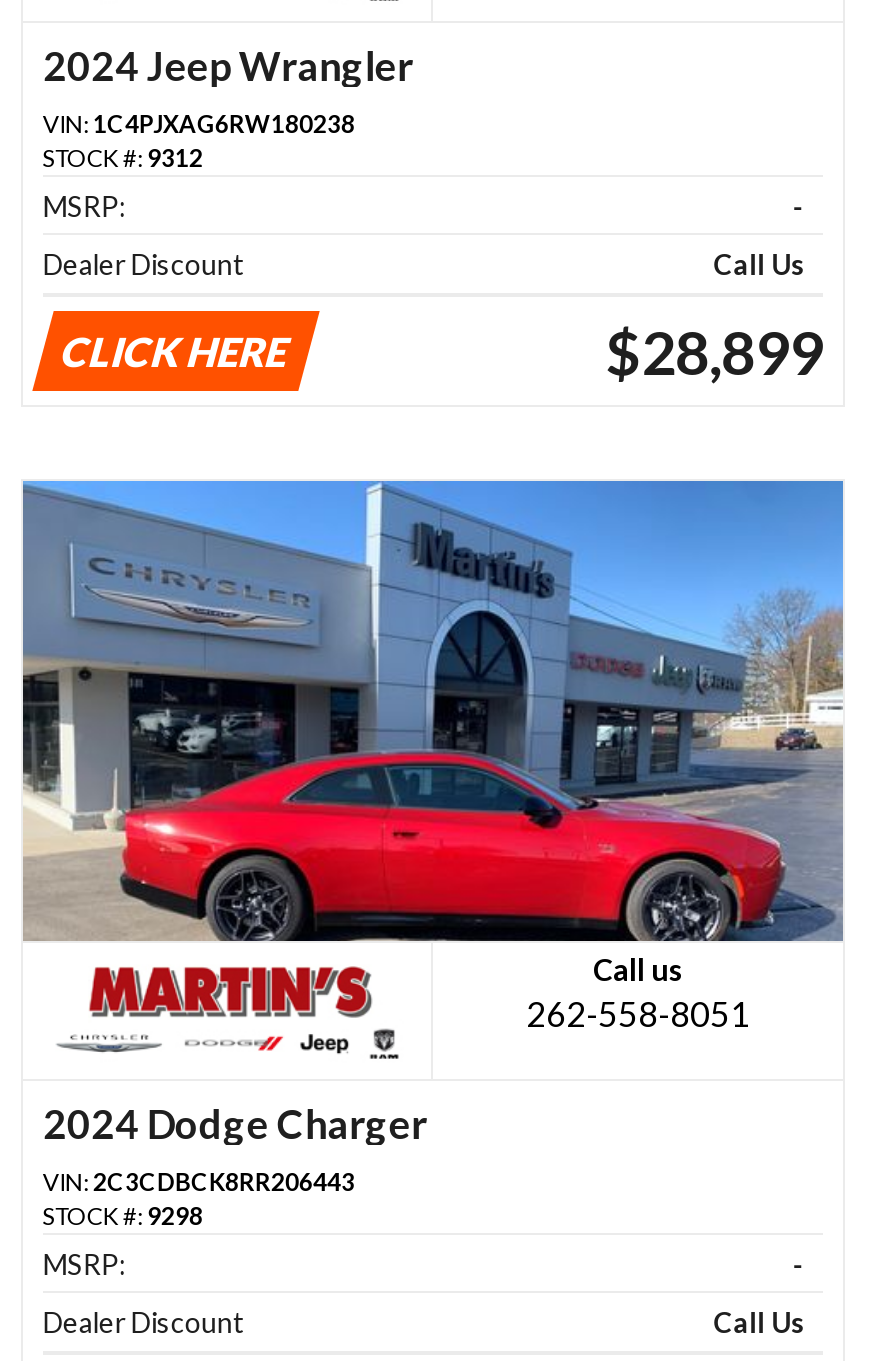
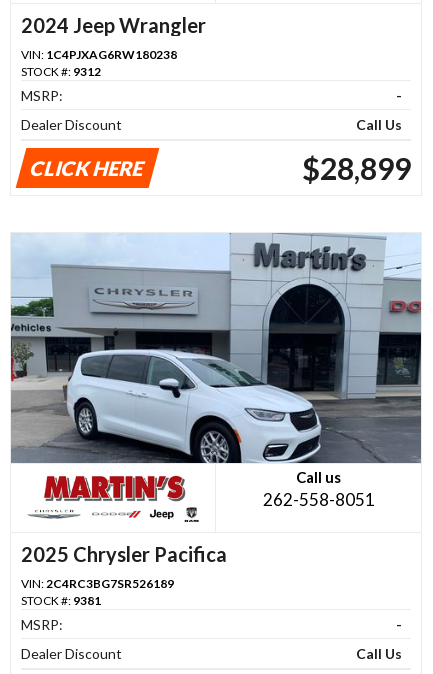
[21,480,843,944] [image] -> [10,233,422,464] [image]
[43,1098,427,1230] 2024 Dodge Charger | VIN: 2C3CDBCK8RR206443 | STOCK #: 9298 -> [21,542,227,608] 2025 Chrysler Pacifica | VIN: 2C4RC3BG7SR526189 | STOCK #: 9381

